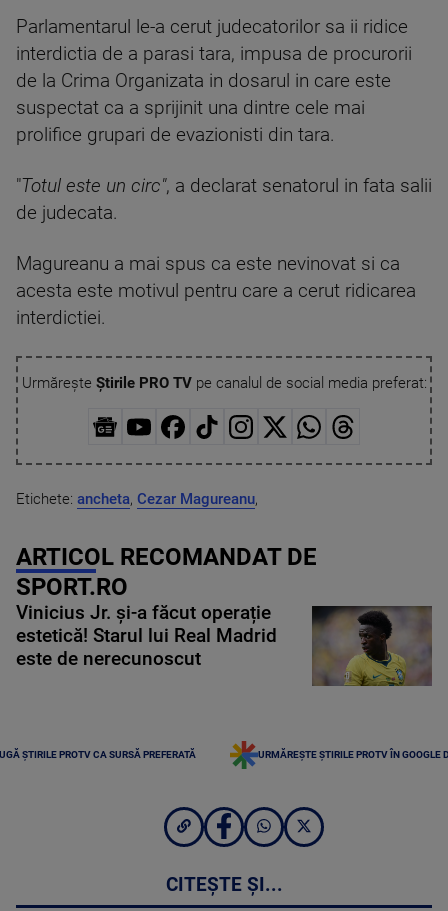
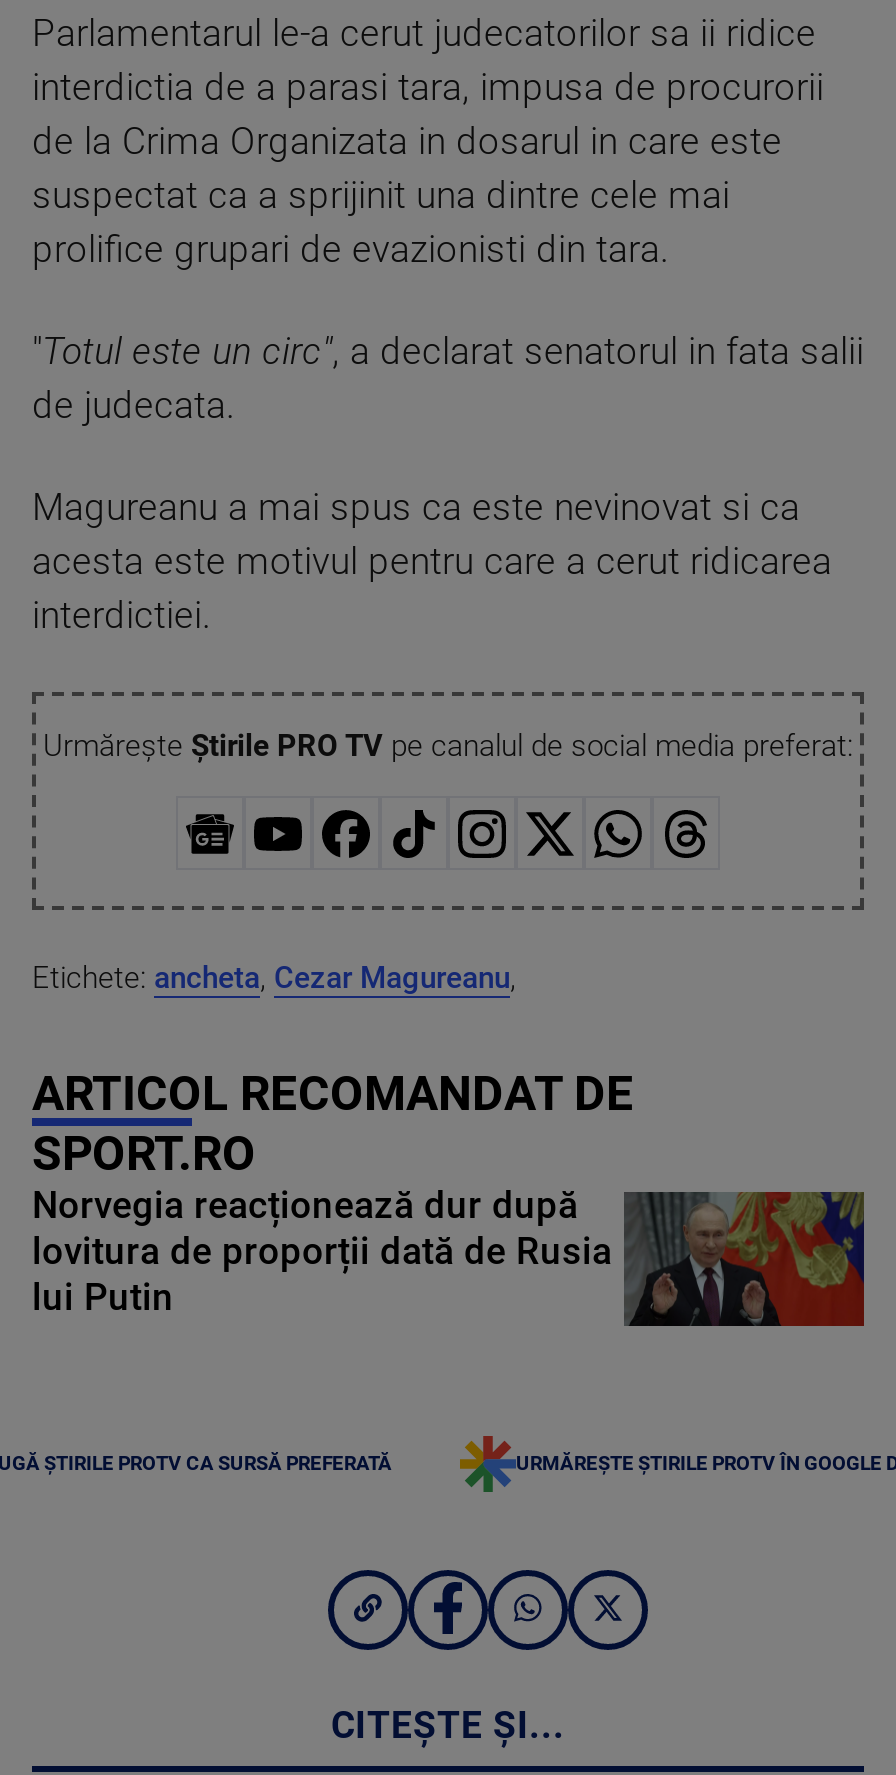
[16,602,433,687] [image] | Vinicius Jr. și-a făcut operație | estetică! Starul lui Real Madrid | este de nerecunoscut -> [32,1184,866,1328] [image] | Norvegia reacționează dur după | lovitura de proporții dată de Rusia | lui Putin

